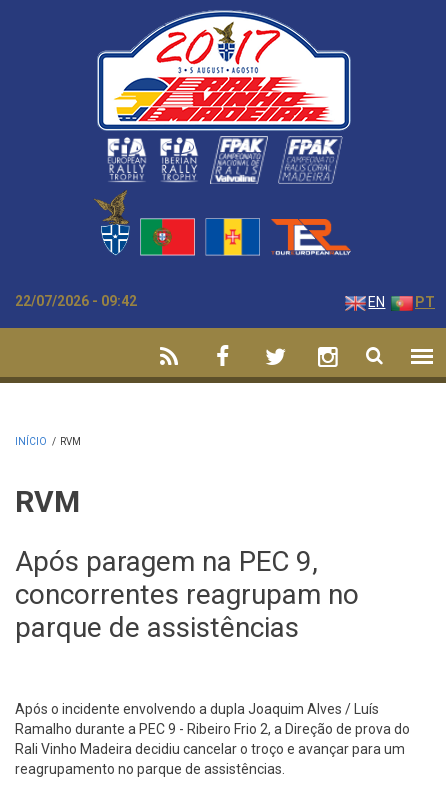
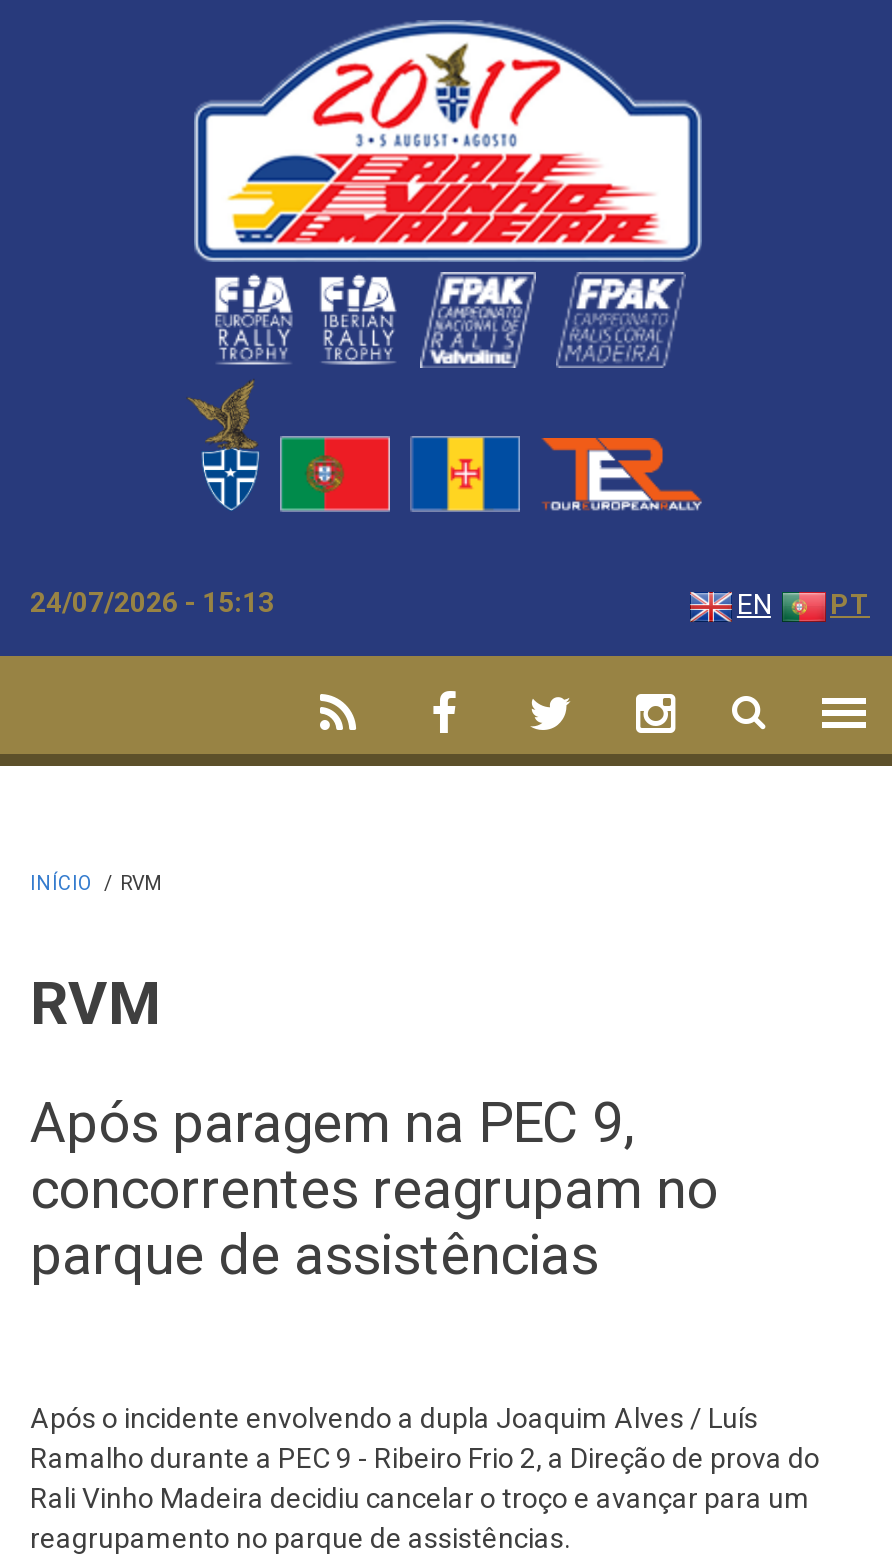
[15,293,137,309] 22/07/2026 - 09:42 -> [30,586,274,618] 24/07/2026 - 15:13

